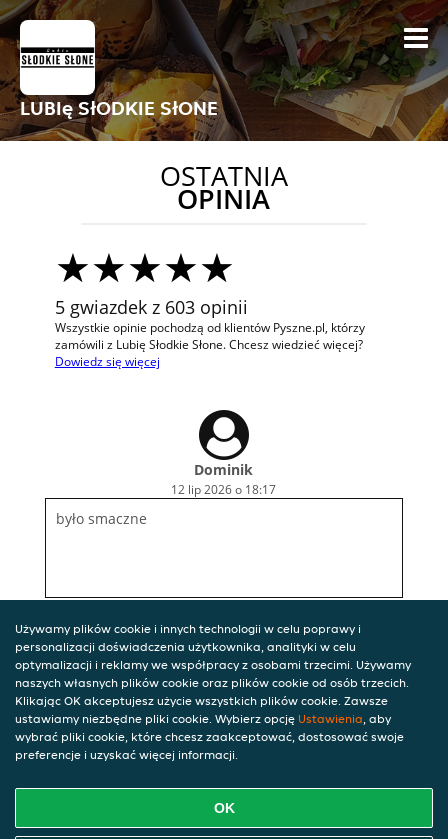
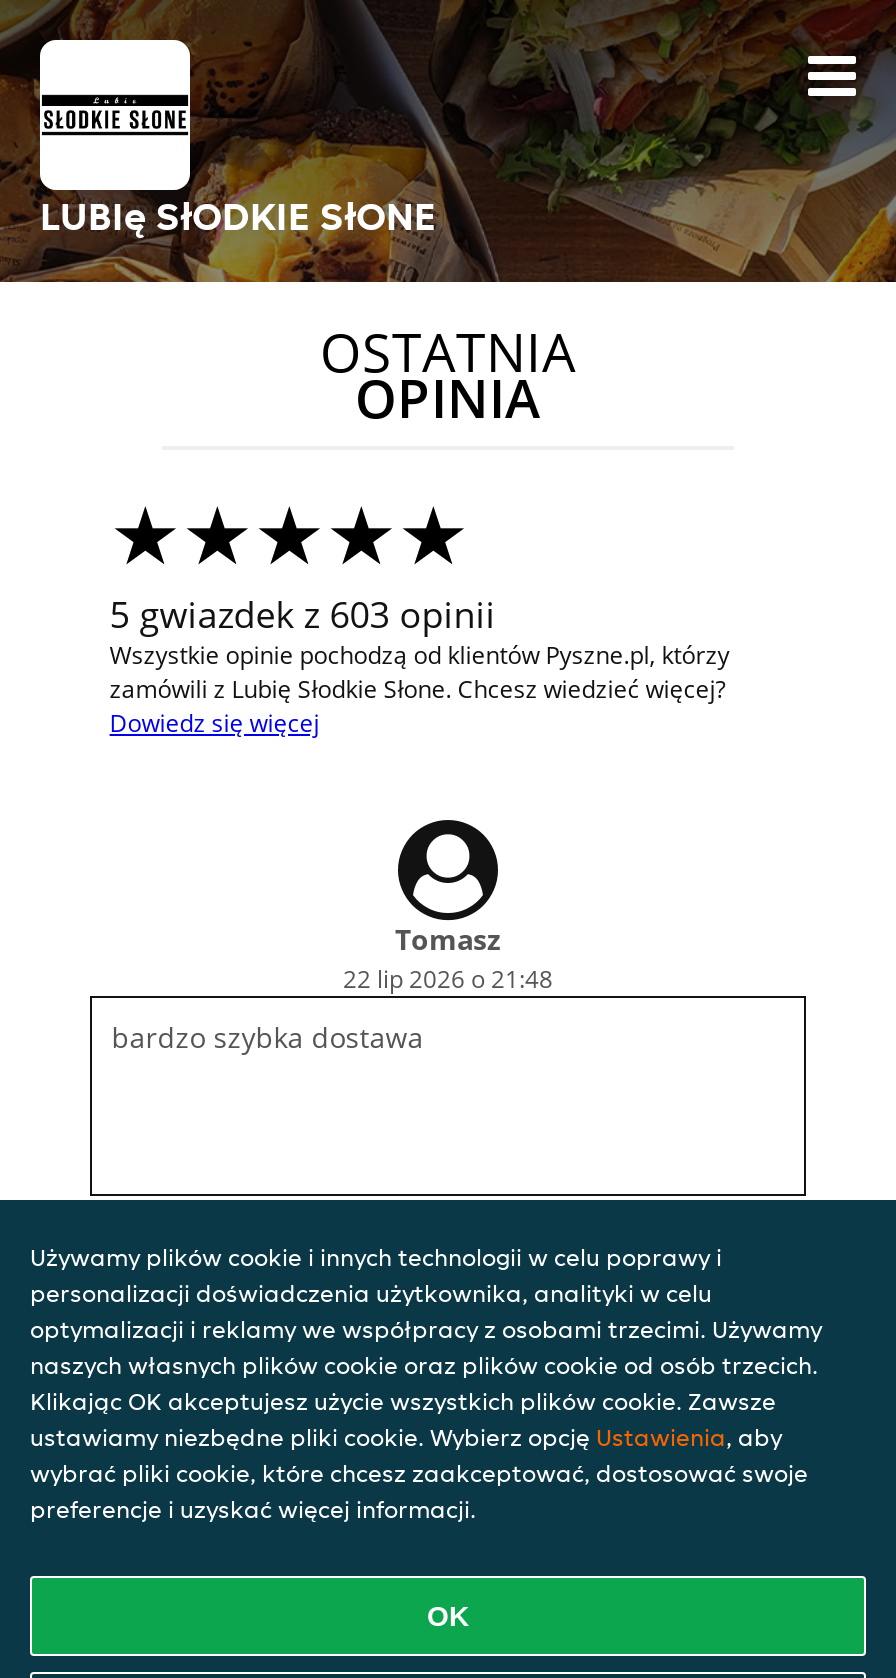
[171,460,276,497] Dominik | 12 lip 2026 o 18:17 -> [343,920,553,994] Tomasz | 22 lip 2026 o 21:48
[56,509,147,528] było smaczne -> [112,1018,424,1056] bardzo szybka dostawa

